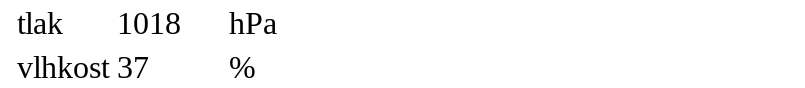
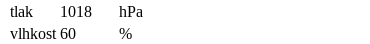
[17,50,149,84] vlhkost 37 -> [10,25,76,42] vlhkost 60

